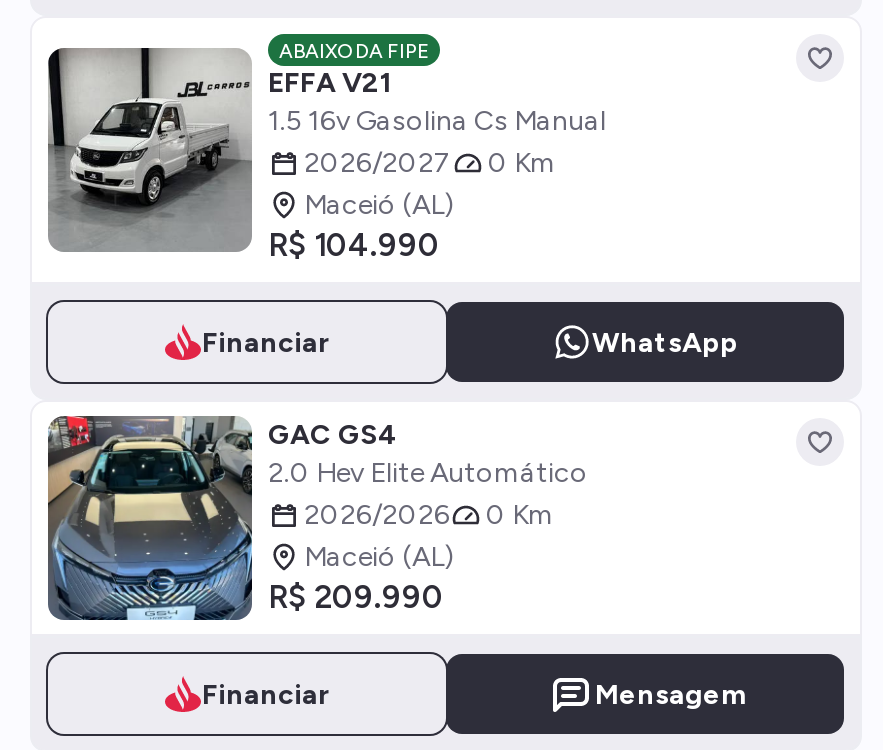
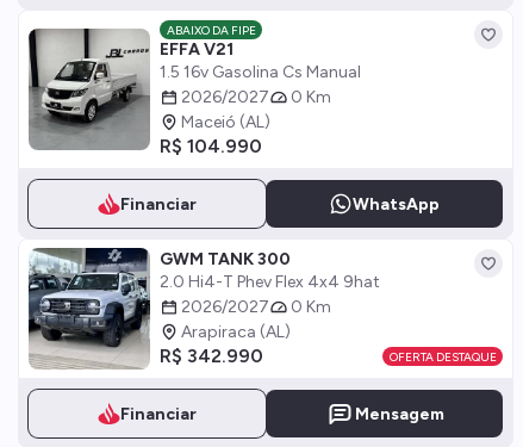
[46,414,588,622] [image] | GAC GS4 | 2.0 Hev Elite Automático | 2026/2026 -> [27,247,380,370] [image] | GWM TANK 300 | 2.0 Hi4-T Phev Flex 4x4 9hat | 2026/2027
[268,540,454,616] Maceió (AL) | R$ 209.990 -> [160,322,496,367] Arapiraca (AL) | R$ 342.990 | OFERTA DESTAQUE

